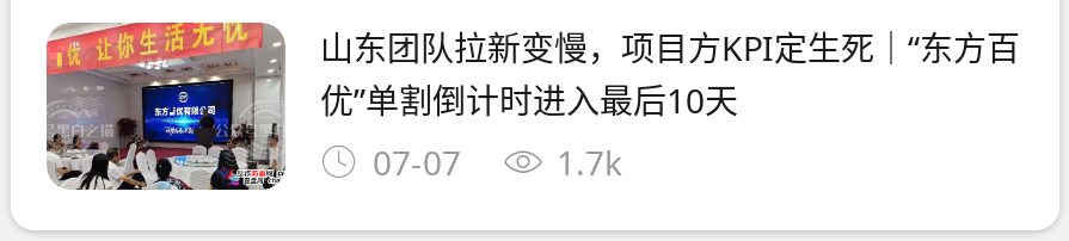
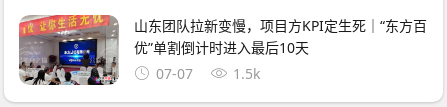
[363,140,621,185] 07-07 1.7k -> [151,64,259,83] 07-07 1.5k

